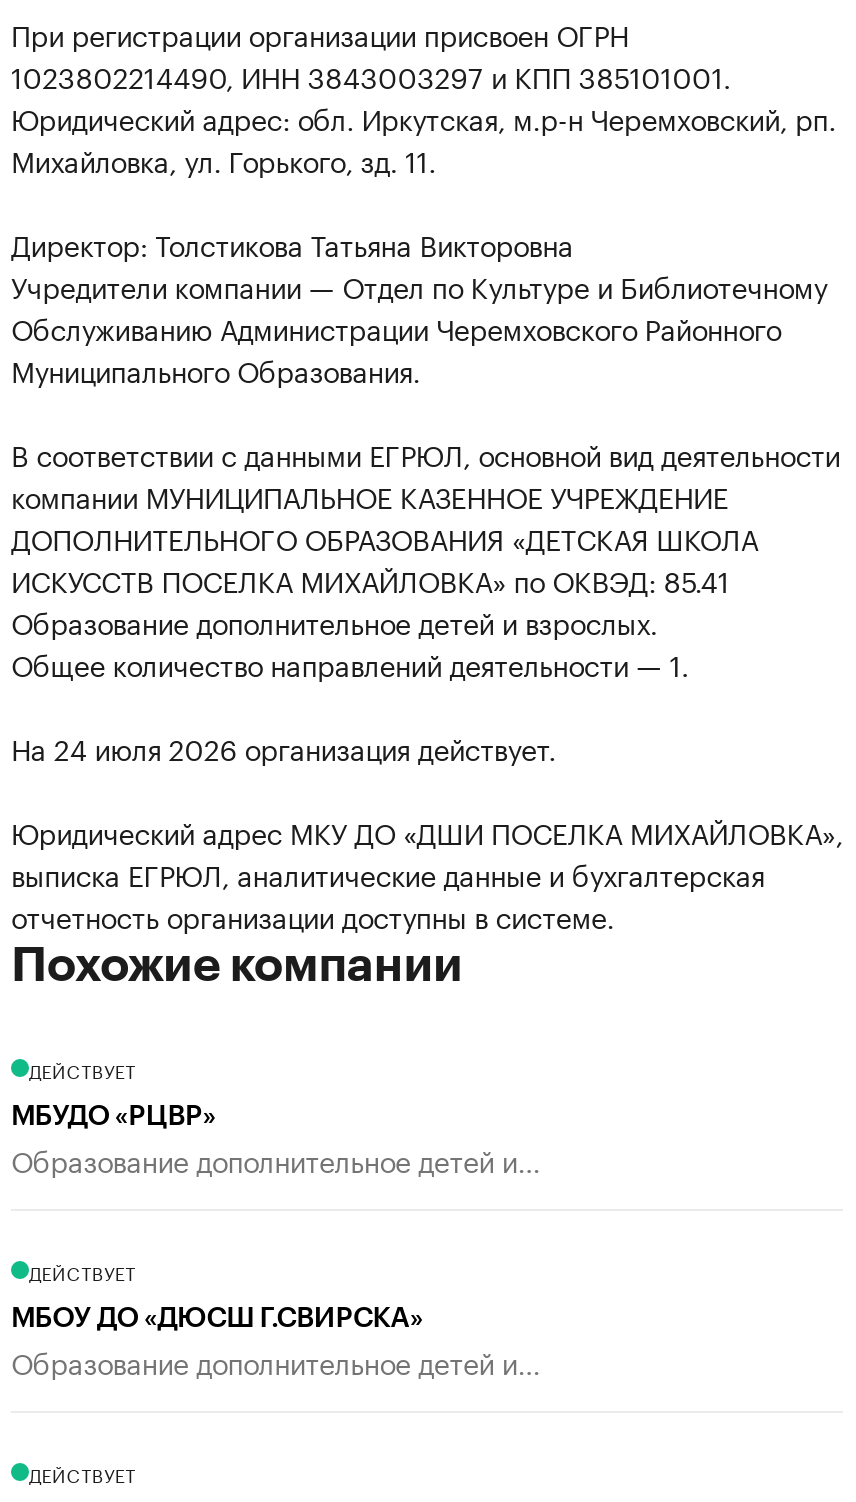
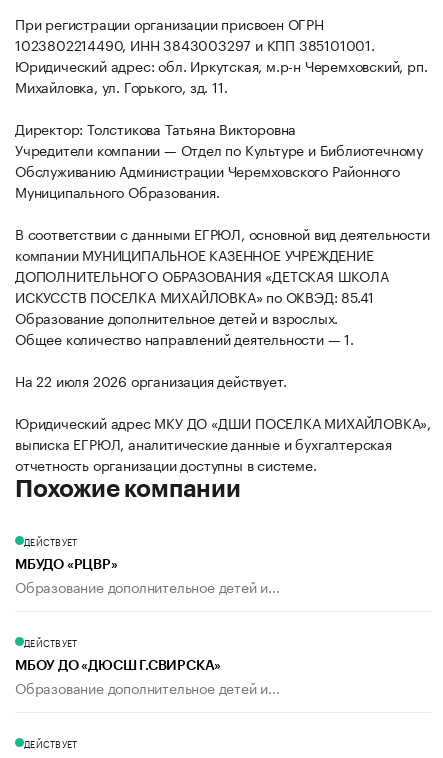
[11,726,556,770] На 24 июля 2026 организация действует. -> [15,369,286,391] На 22 июля 2026 организация действует.

